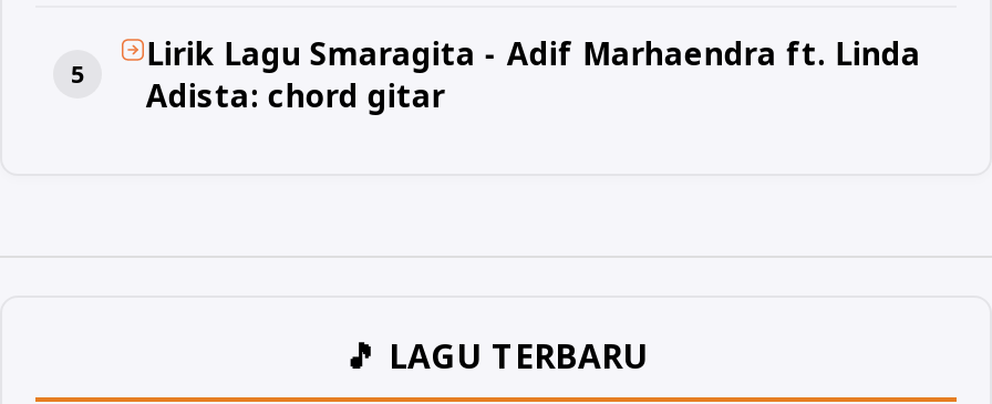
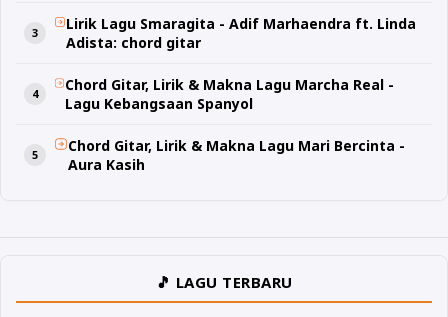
none -> [65,75,405,174] Chord Gitar, Lirik & Makna Lagu Marcha Real - | Lagu Kebangsaan Spanyol | Chord Gitar, Lirik & Makna Lagu Mari Bercinta - | Aura Kasih

